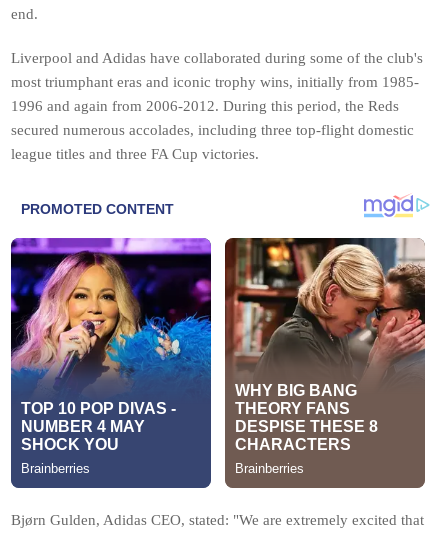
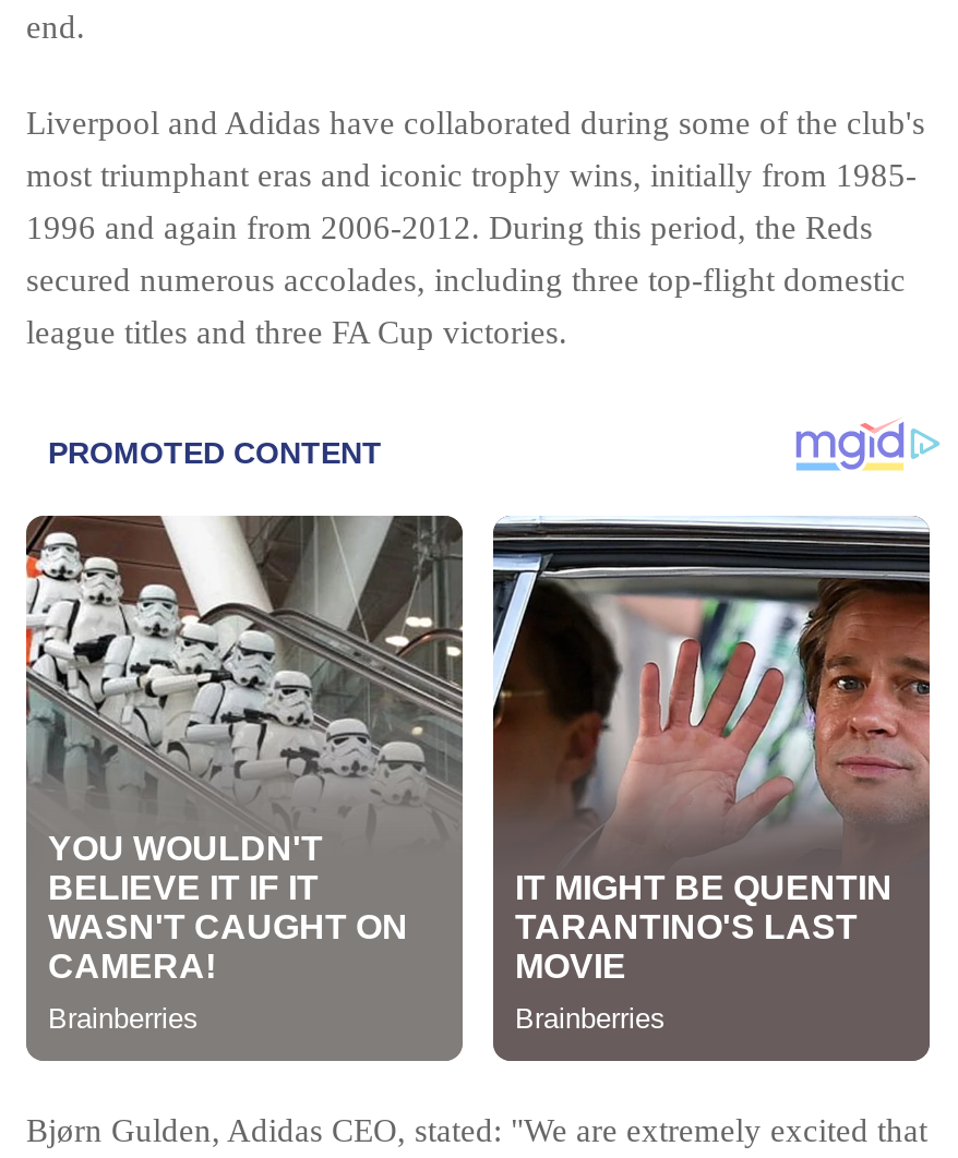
[10,237,212,487] [image] -> [24,514,465,1061] [image]
[224,237,426,451] [image] -> [491,516,932,980] [image]

